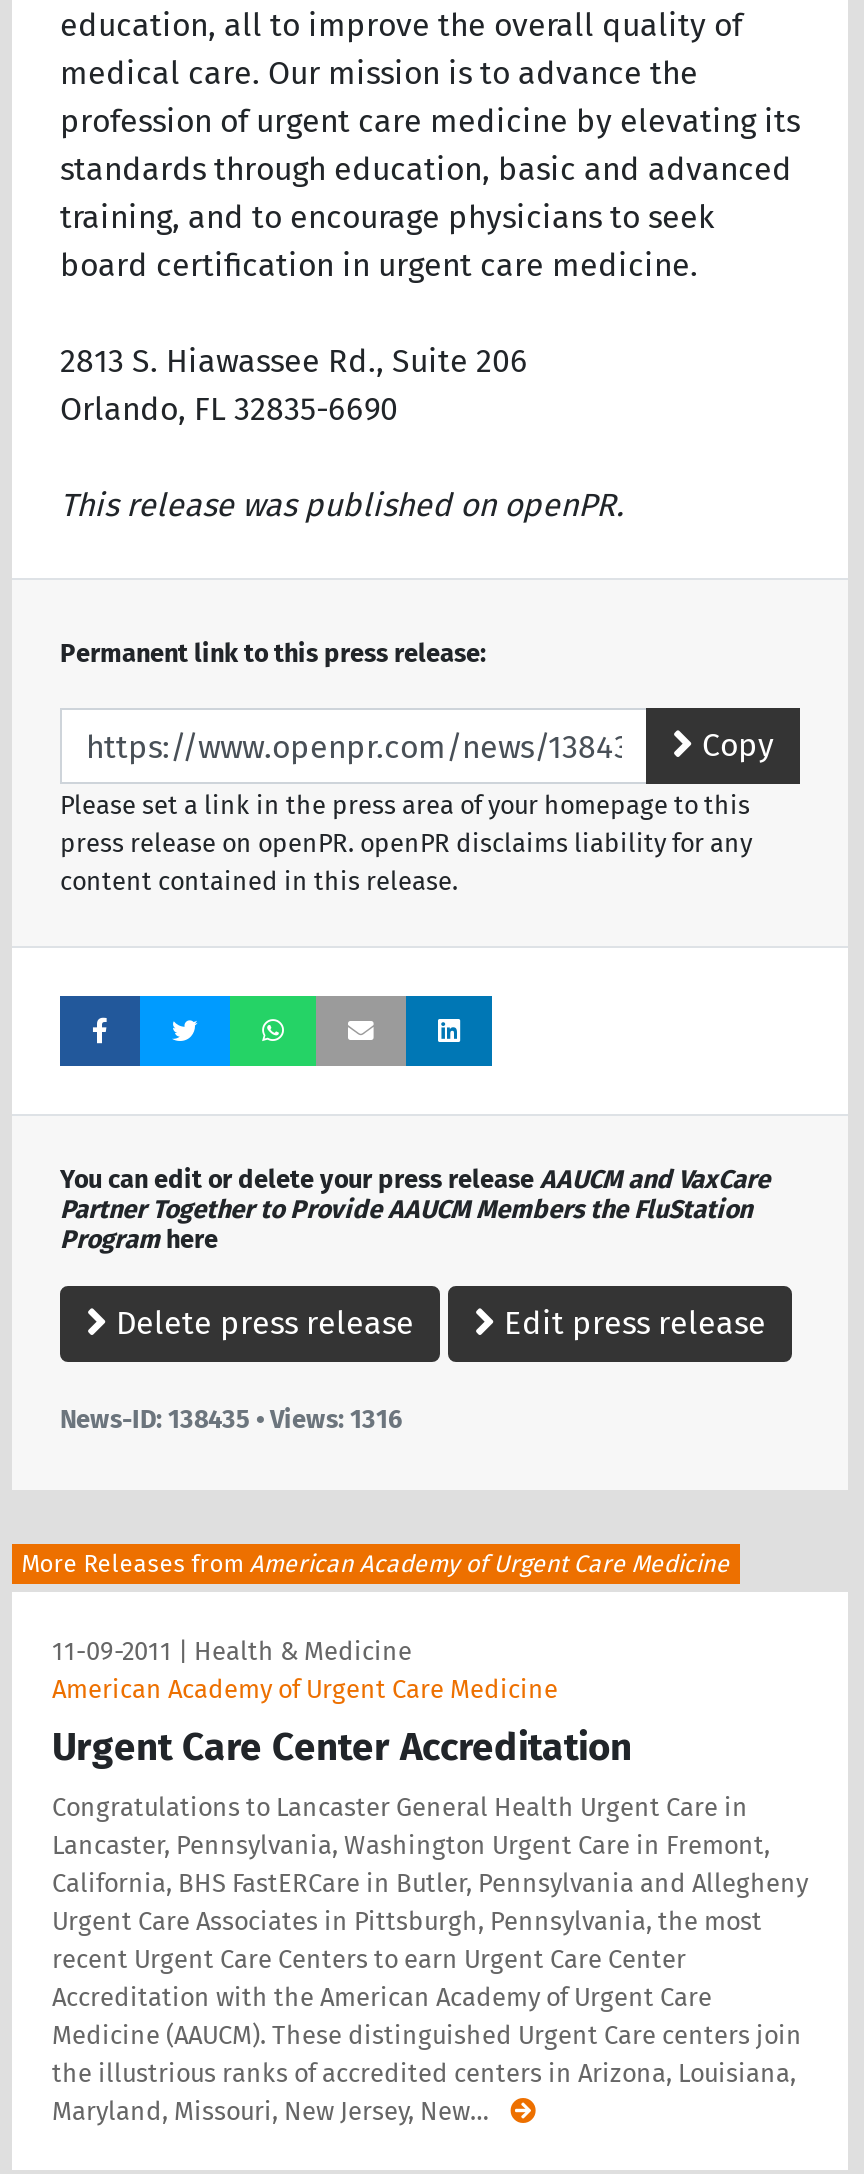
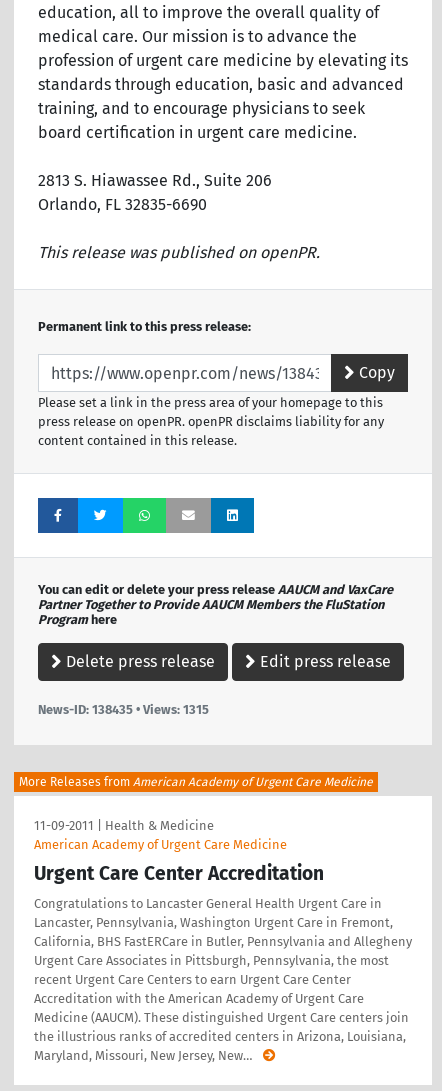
[60,1404,402,1434] News-ID: 138435 • Views: 1316 -> [38,702,209,717] News-ID: 138435 • Views: 1315

